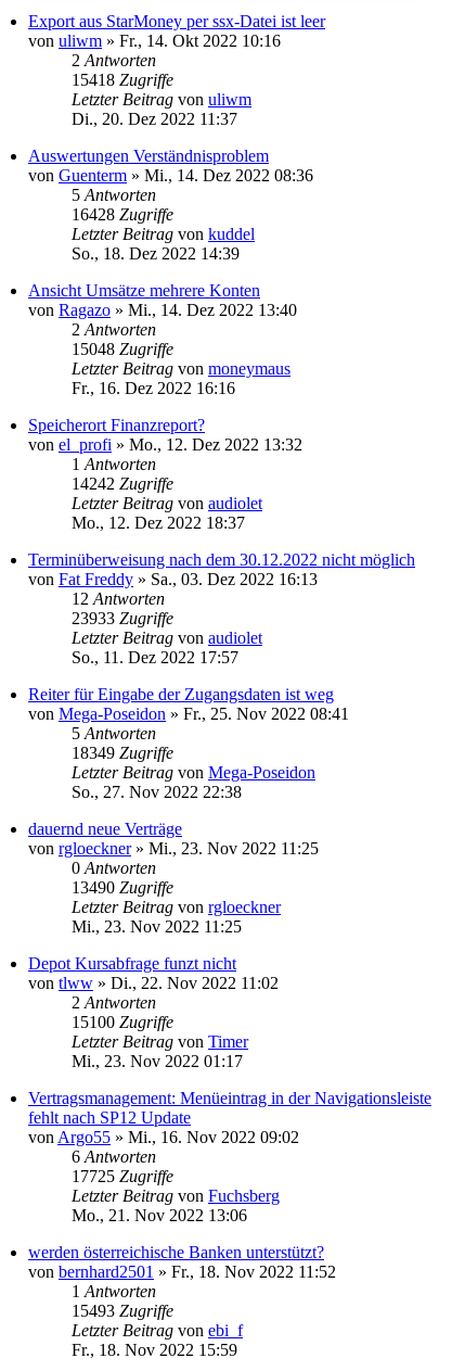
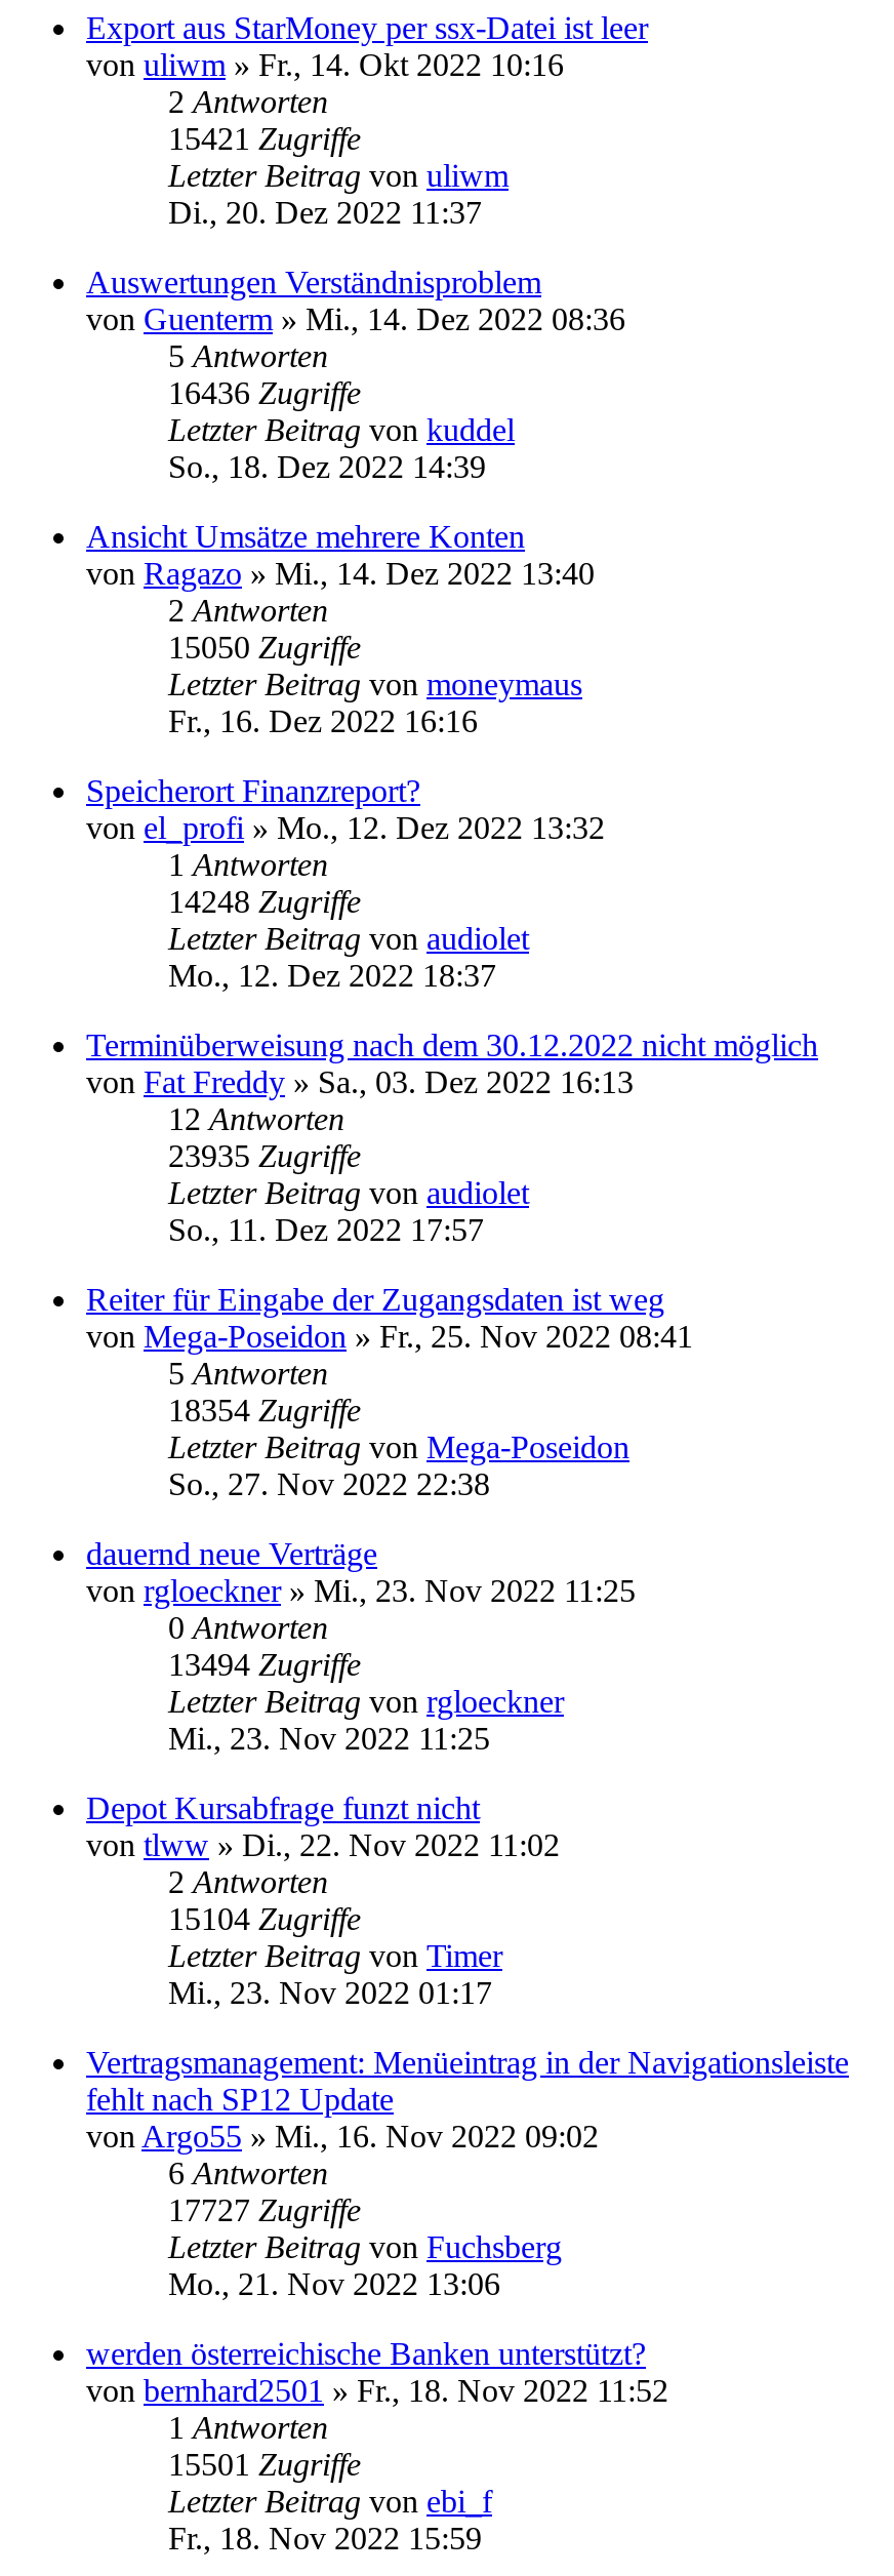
[72,70,173,89] 15418 Zugriffe -> [168,121,361,156] 15421 Zugriffe
[72,205,173,224] 16428 Zugriffe -> [168,375,361,410] 16436 Zugriffe
[72,340,173,358] 15048 Zugriffe -> [168,629,361,664] 15050 Zugriffe
[72,474,173,493] 14242 Zugriffe -> [168,884,361,919] 14248 Zugriffe
[72,609,173,627] 23933 Zugriffe -> [168,1138,361,1173] 23935 Zugriffe
[72,743,173,762] 18349 Zugriffe -> [168,1392,361,1427] 18354 Zugriffe
[72,878,173,897] 13490 Zugriffe -> [168,1647,361,1682] 13494 Zugriffe
[72,1013,173,1031] 15100 Zugriffe -> [168,1901,361,1936] 15104 Zugriffe
[72,1167,173,1185] 17725 Zugriffe -> [168,2192,361,2227] 17727 Zugriffe
[72,1301,173,1320] 15493 Zugriffe -> [168,2447,361,2481] 15501 Zugriffe

